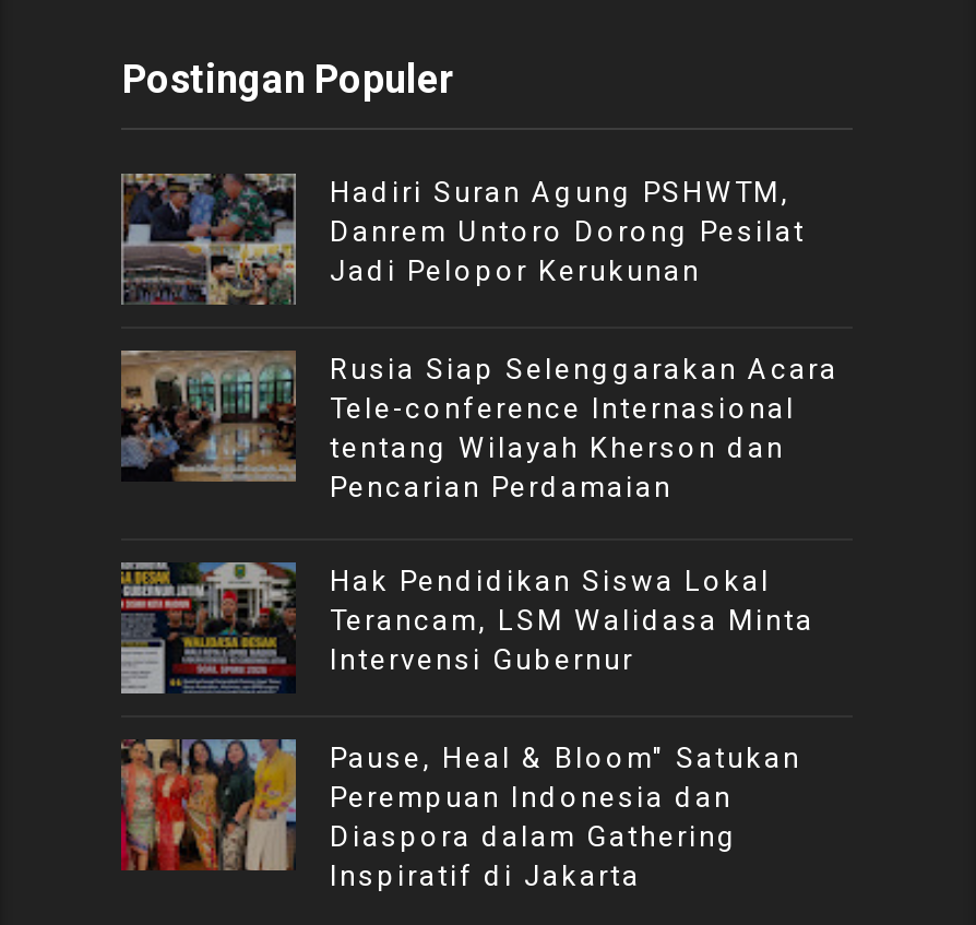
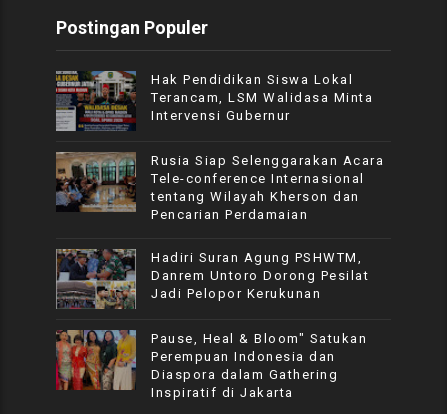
moved [119,171,806,307] -> [55,248,369,310]: [image] | Hadiri Suran Agung PSHWTM, | Danrem Untoro Dorong Pesilat | Jadi Pelopor Kerukunan
moved [119,560,814,696] -> [55,70,373,132]: [image] | Hak Pendidikan Siswa Lokal | Terancam, LSM Walidasa Minta | Intervensi Gubernur

